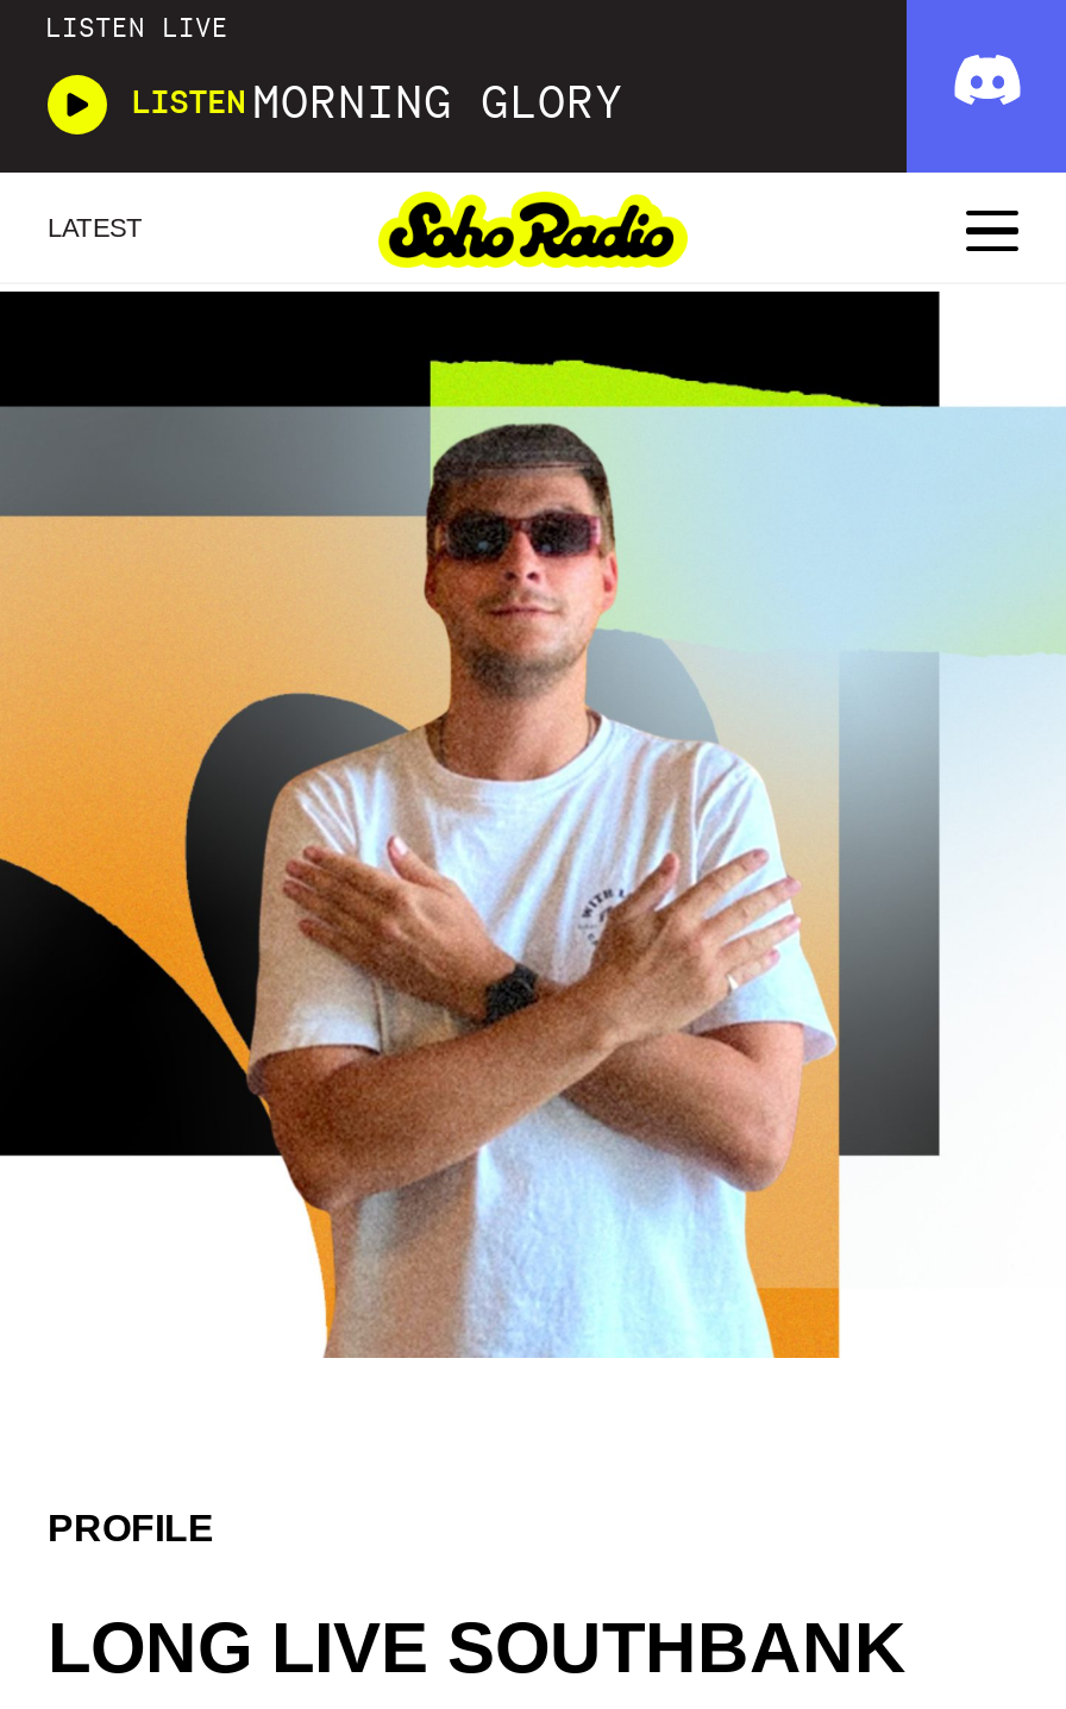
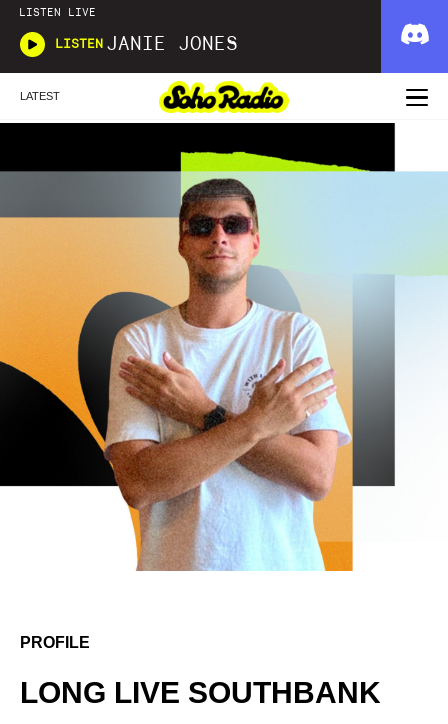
[131,82,623,127] LISTEN MORNING GLORY -> [55,35,238,54] LISTEN JANIE JONES

